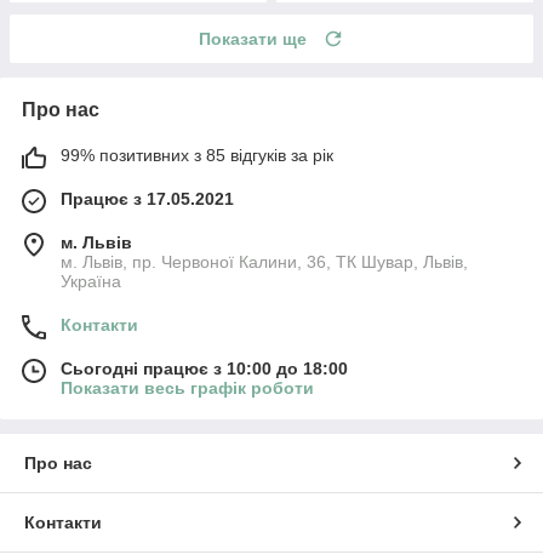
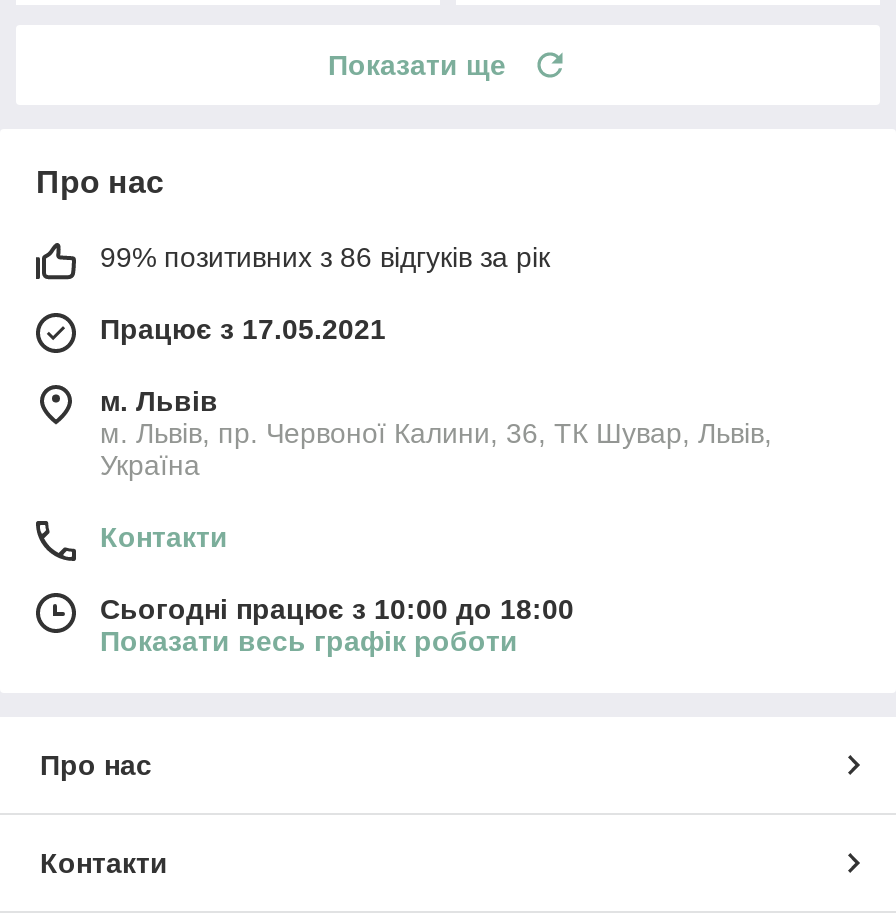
[61,145,333,165] 99% позитивних з 85 відгуків за рік -> [100,241,550,273] 99% позитивних з 86 відгуків за рік

